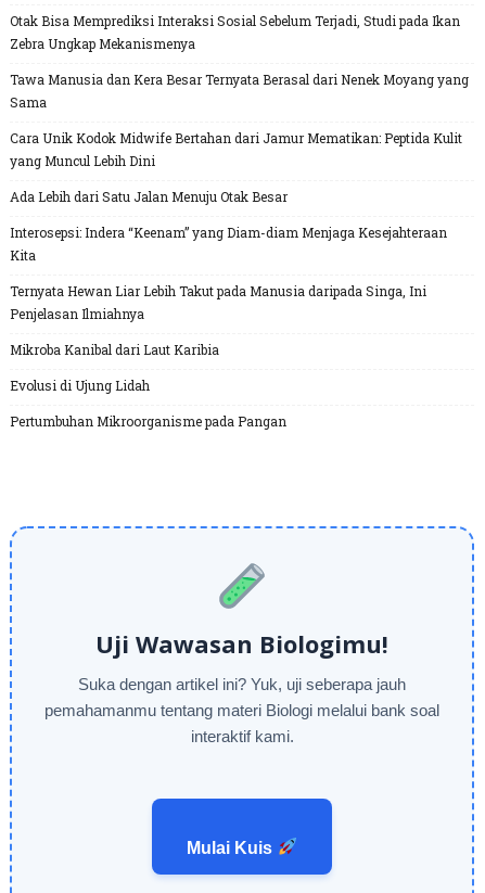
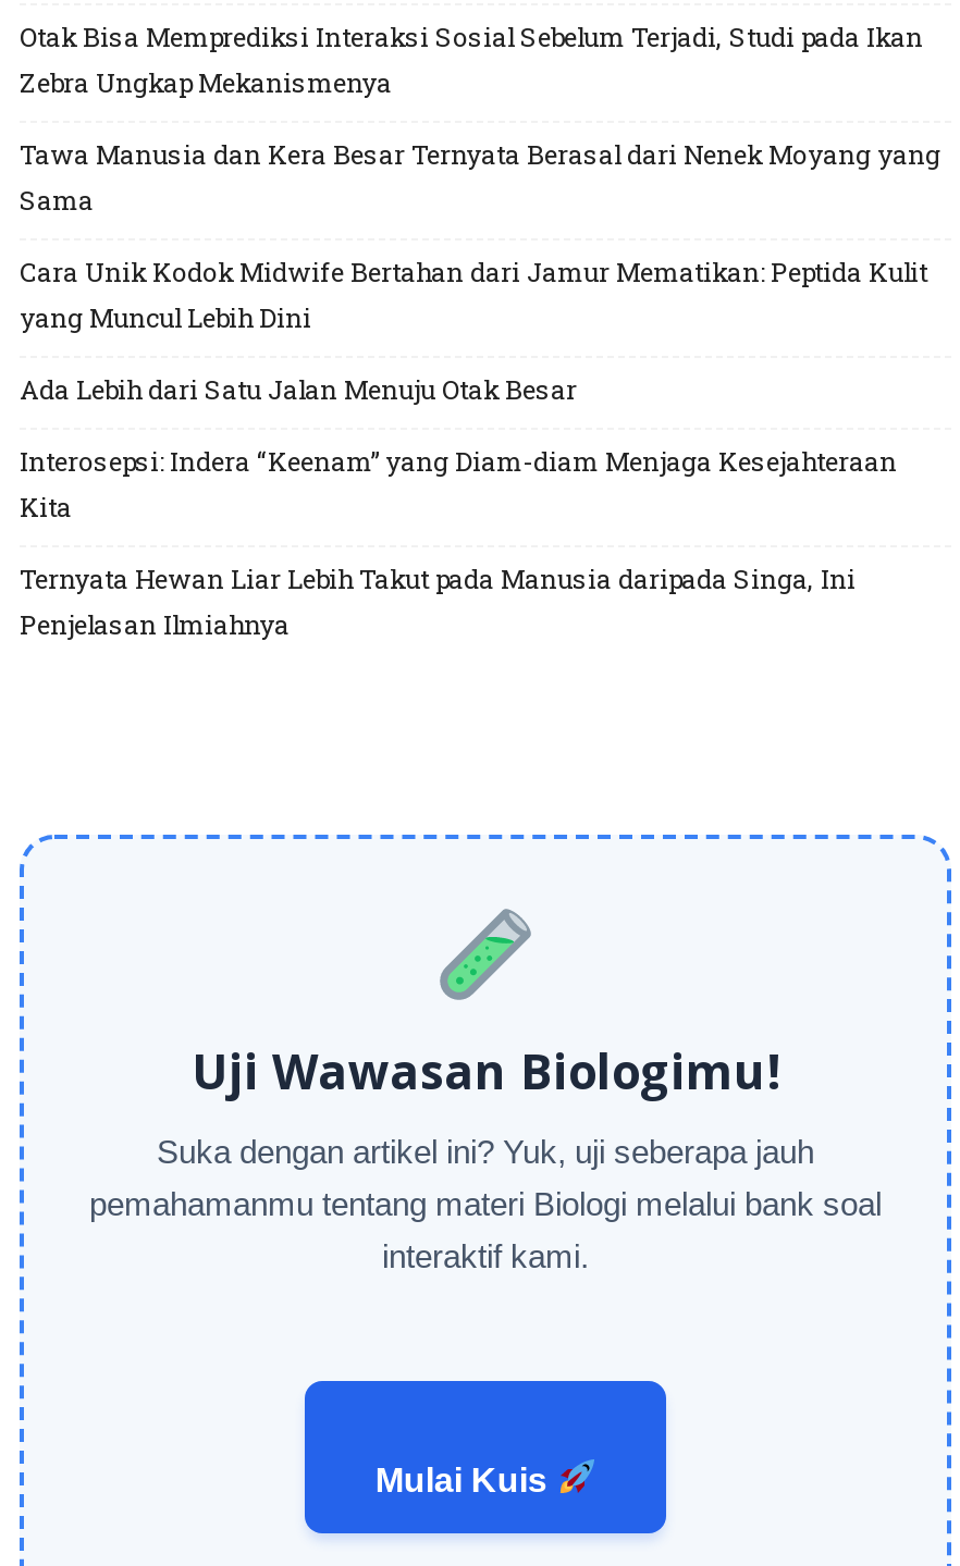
[10,341,286,430] Mikroba Kanibal dari Laut Karibia | Evolusi di Ujung Lidah | Pertumbuhan Mikroorganisme pada Pangan -> none

